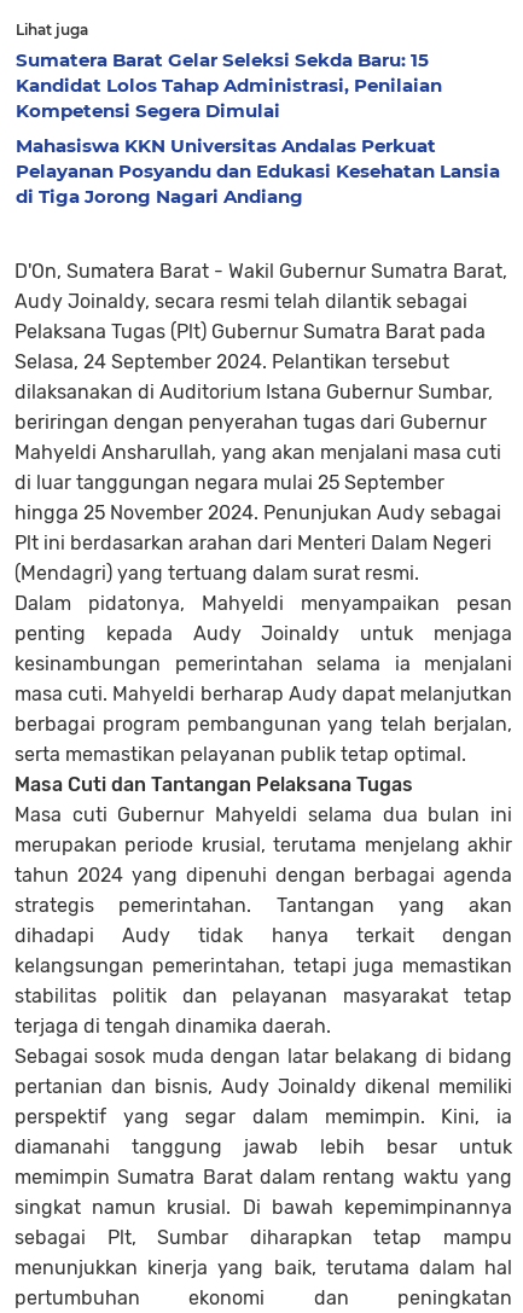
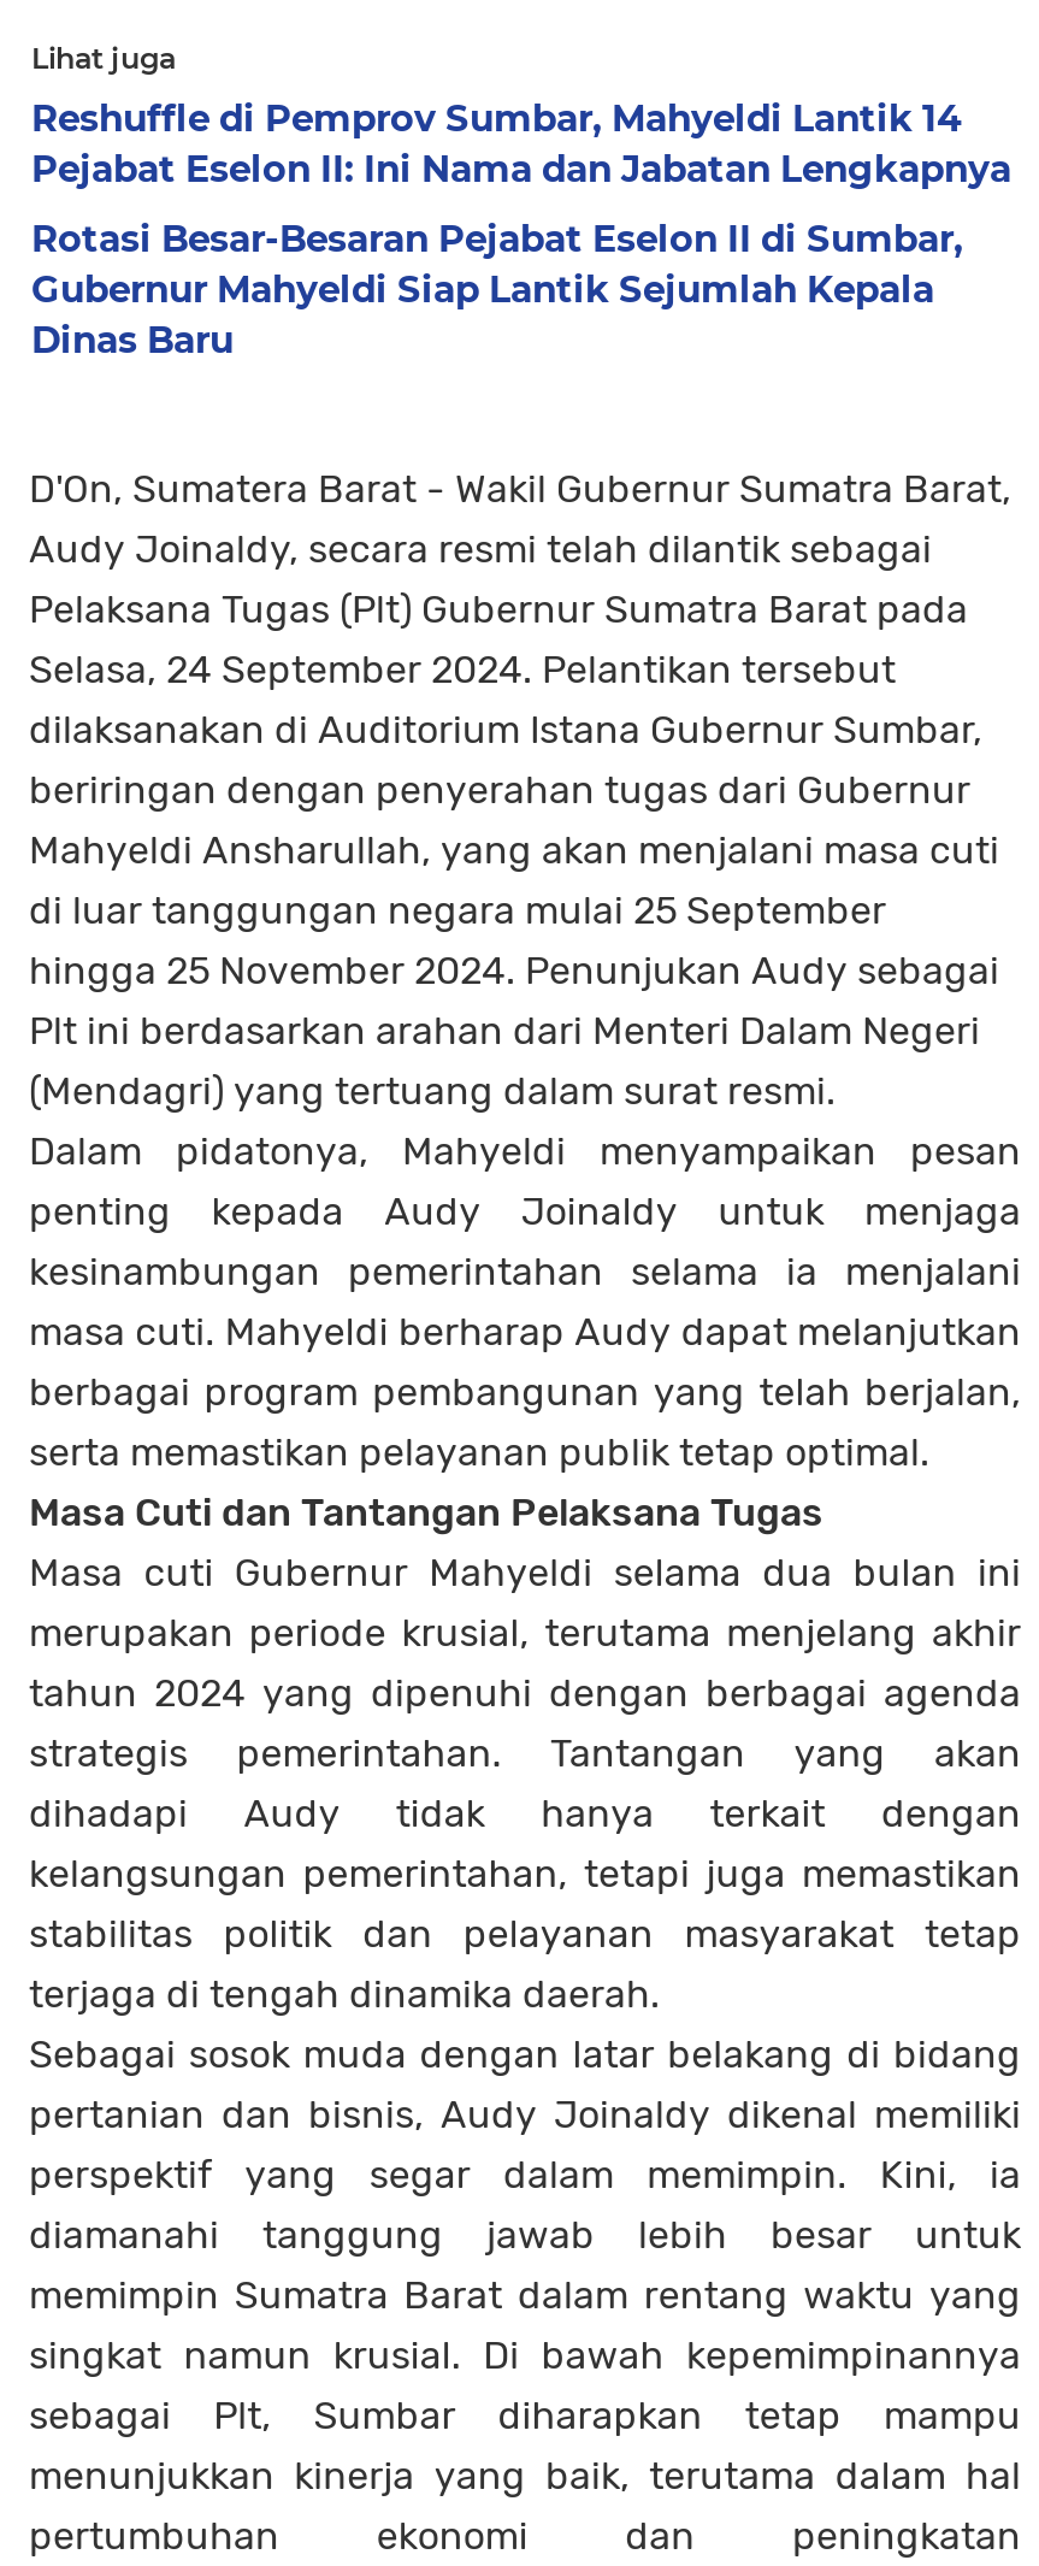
[16,48,442,122] Sumatera Barat Gelar Seleksi Sekda Baru: 15 | Kandidat Lolos Tahap Administrasi, Penilaian | Kompetensi Segera Dimulai -> [31,95,1011,191] Reshuffle di Pemprov Sumbar, Mahyeldi Lantik 14 | Pejabat Eselon II: Ini Nama dan Jabatan Lengkapnya
[16,134,500,208] Mahasiswa KKN Universitas Andalas Perkuat | Pelayanan Posyandu dan Edukasi Kesehatan Lansia | di Tiga Jorong Nagari Andiang -> [31,216,963,362] Rotasi Besar-Besaran Pejabat Eselon II di Sumbar, | Gubernur Mahyeldi Siap Lantik Sejumlah Kepala | Dinas Baru

